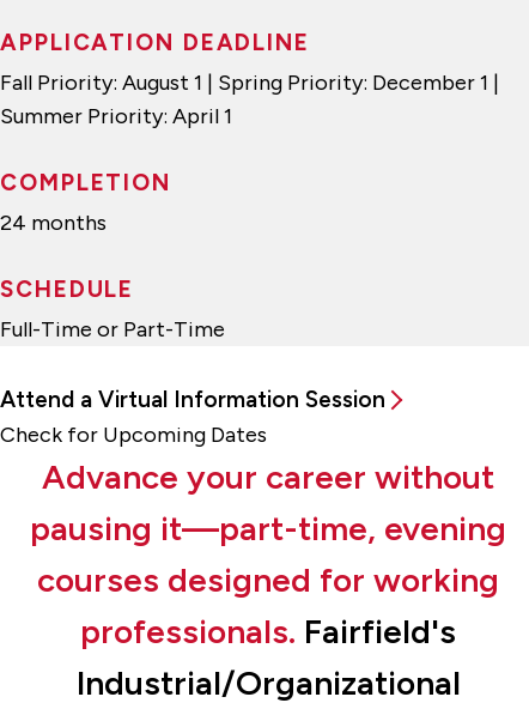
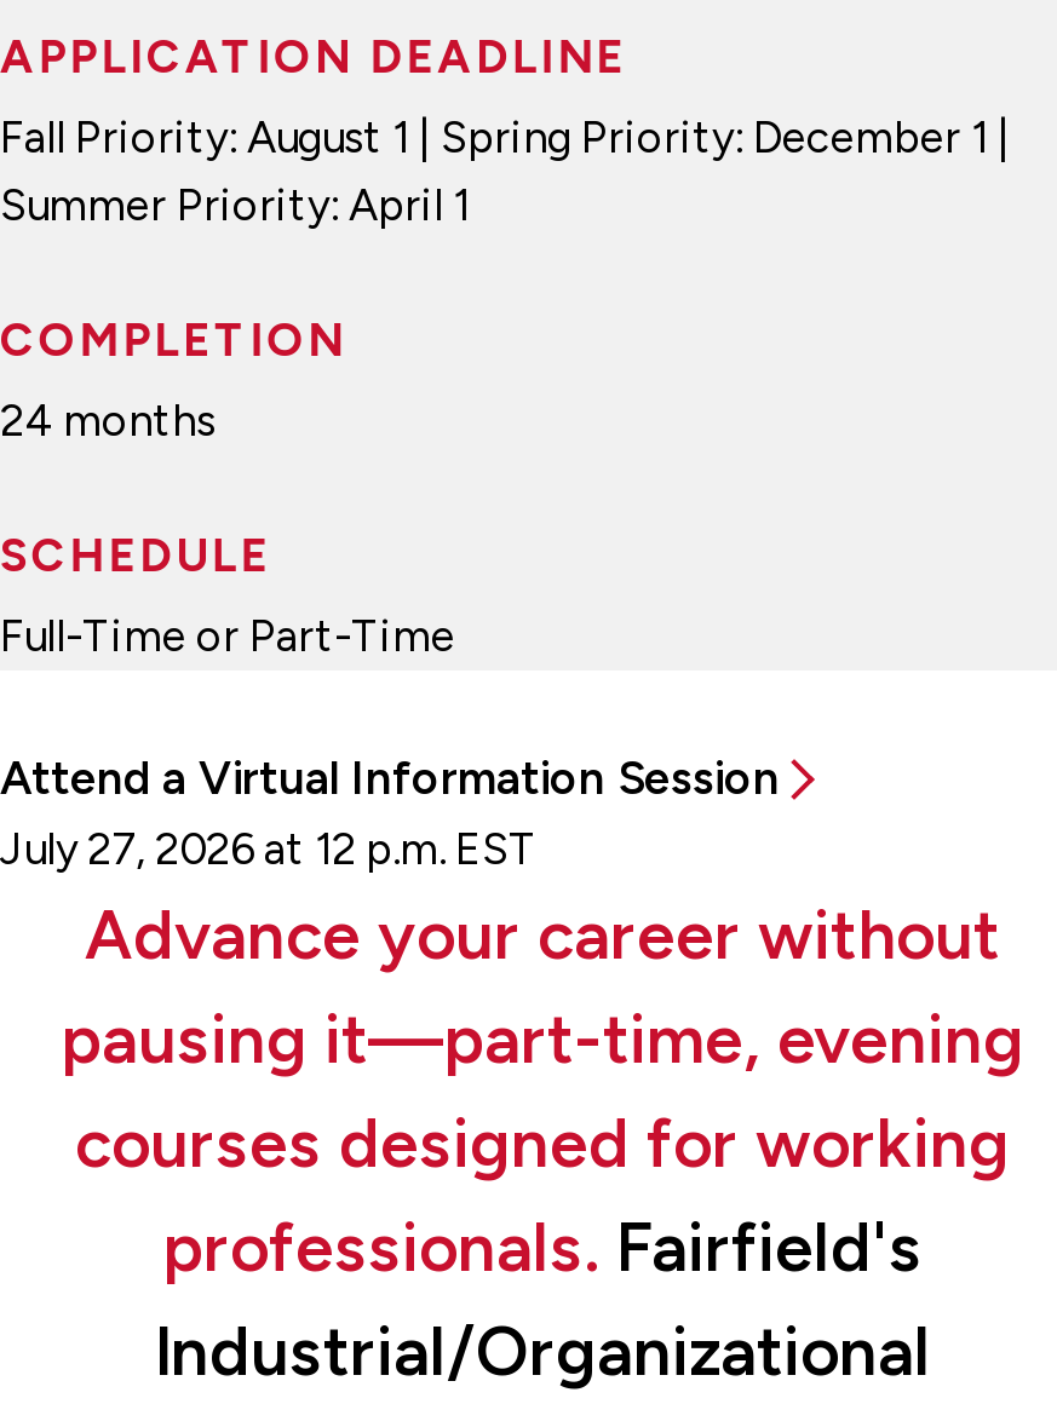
[0,422,267,448] Check for Upcoming Dates -> [0,823,538,876] July 27, 2026 at 12 p.m. EST

